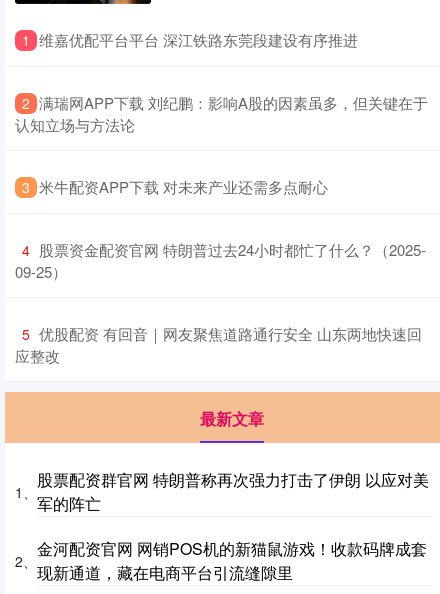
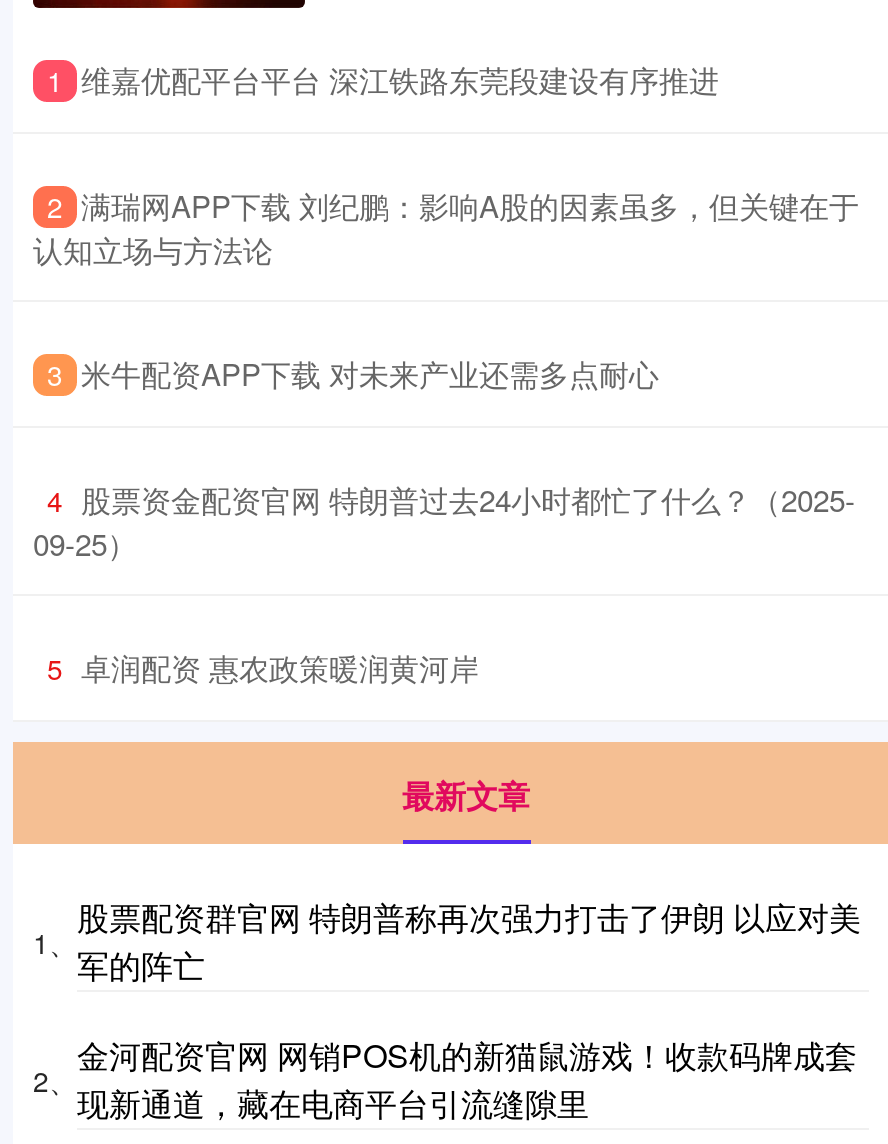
[15,323,422,366] 5 优股配资 有回音｜网友聚焦道路通行安全 山东两地快速回 | 应整改 -> [47,646,479,688] 5 卓润配资 惠农政策暖润黄河岸

